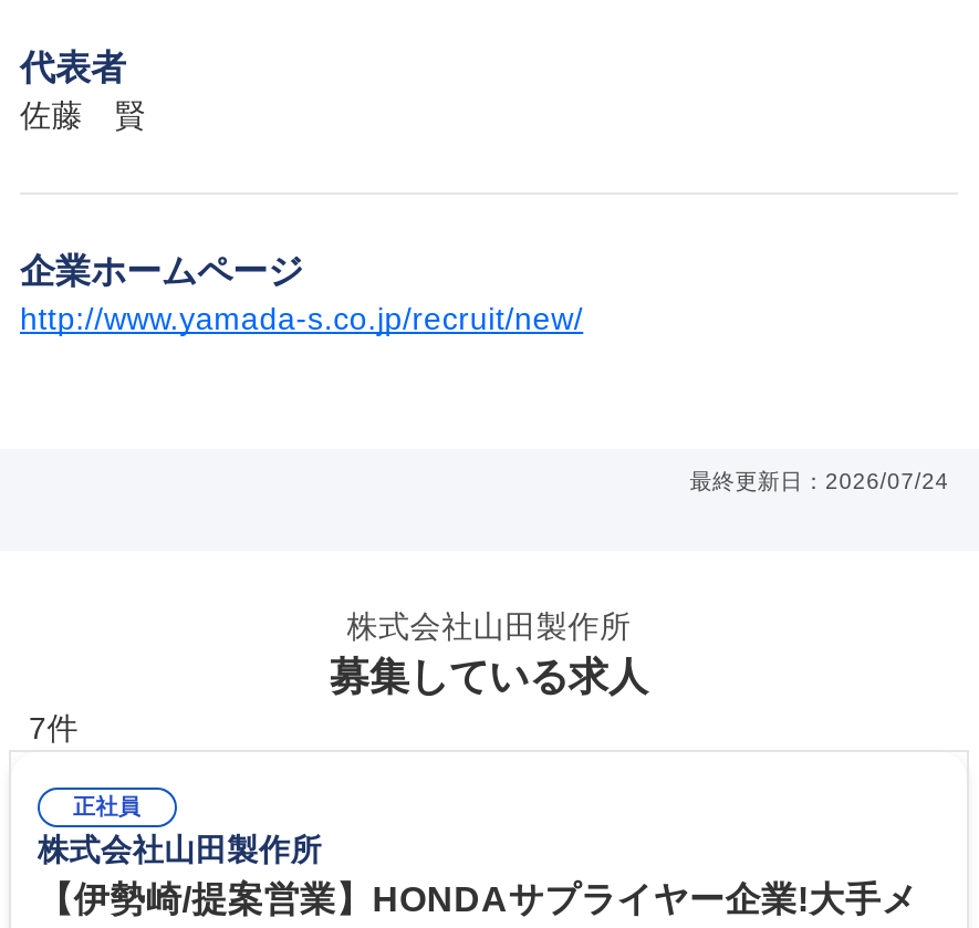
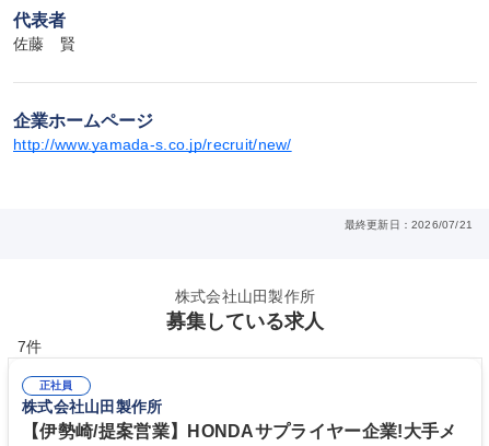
[690,469,949,493] 最終更新日：2026/07/24 -> [344,219,473,231] 最終更新日：2026/07/21

